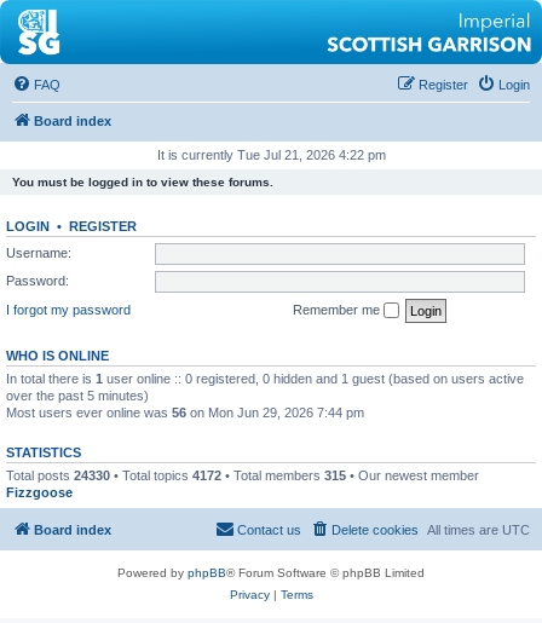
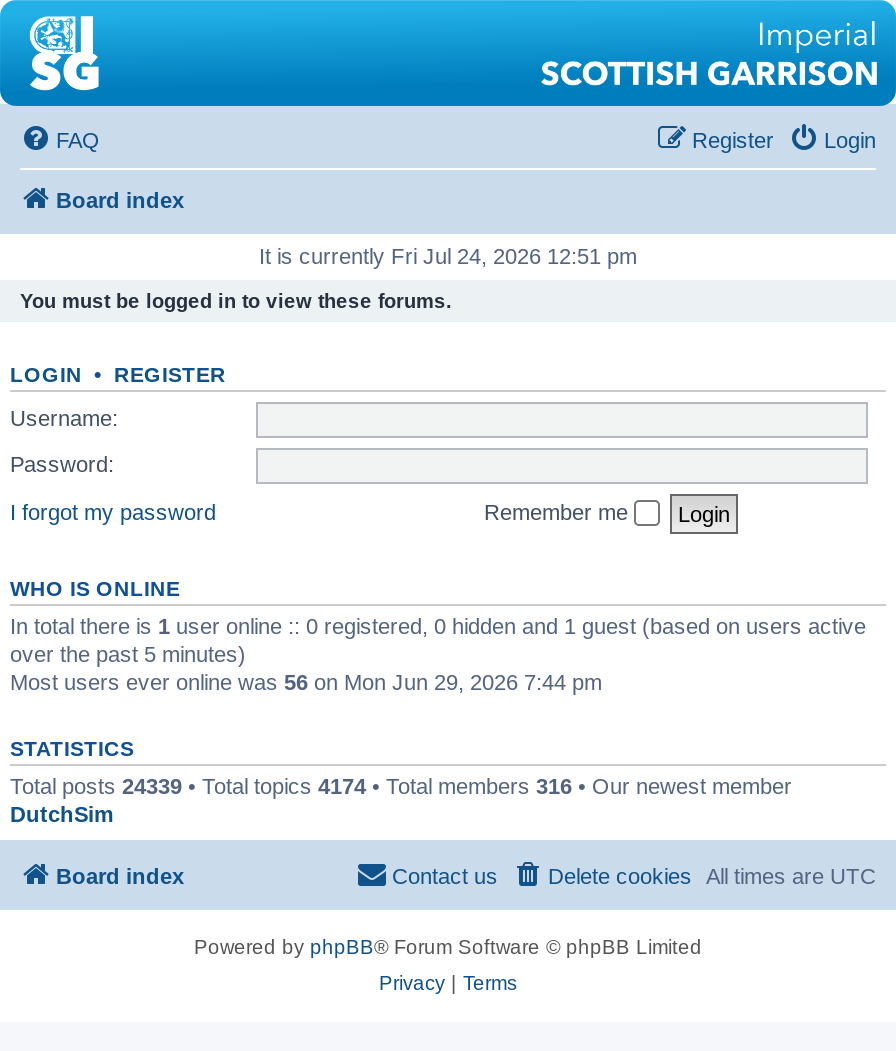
[157,148,385,162] It is currently Tue Jul 21, 2026 4:22 pm -> [259,244,637,268] It is currently Fri Jul 24, 2026 12:51 pm
[6,469,479,500] Total posts 24330 • Total topics 4172 • Total members 315 • Our newest member | Fizzgoose -> [10,775,792,827] Total posts 24339 • Total topics 4174 • Total members 316 • Our newest member | DutchSim

